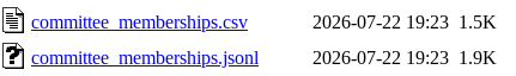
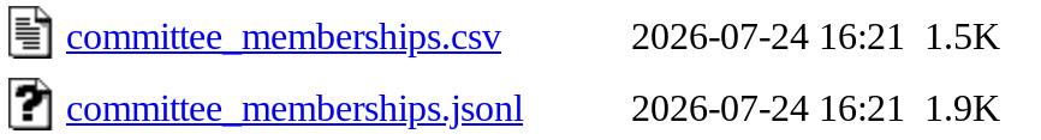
[312,12,497,32] 2026-07-22 19:23 1.5K -> [631,15,1001,56] 2026-07-24 16:21 1.5K
[312,47,497,68] 2026-07-22 19:23 1.9K -> [631,87,1001,128] 2026-07-24 16:21 1.9K

